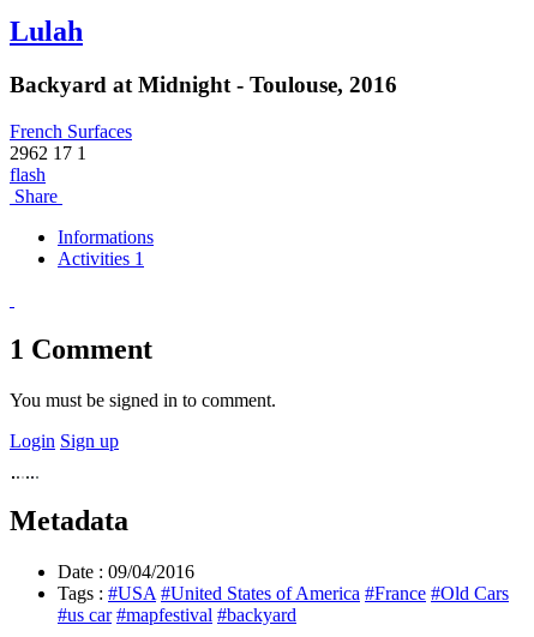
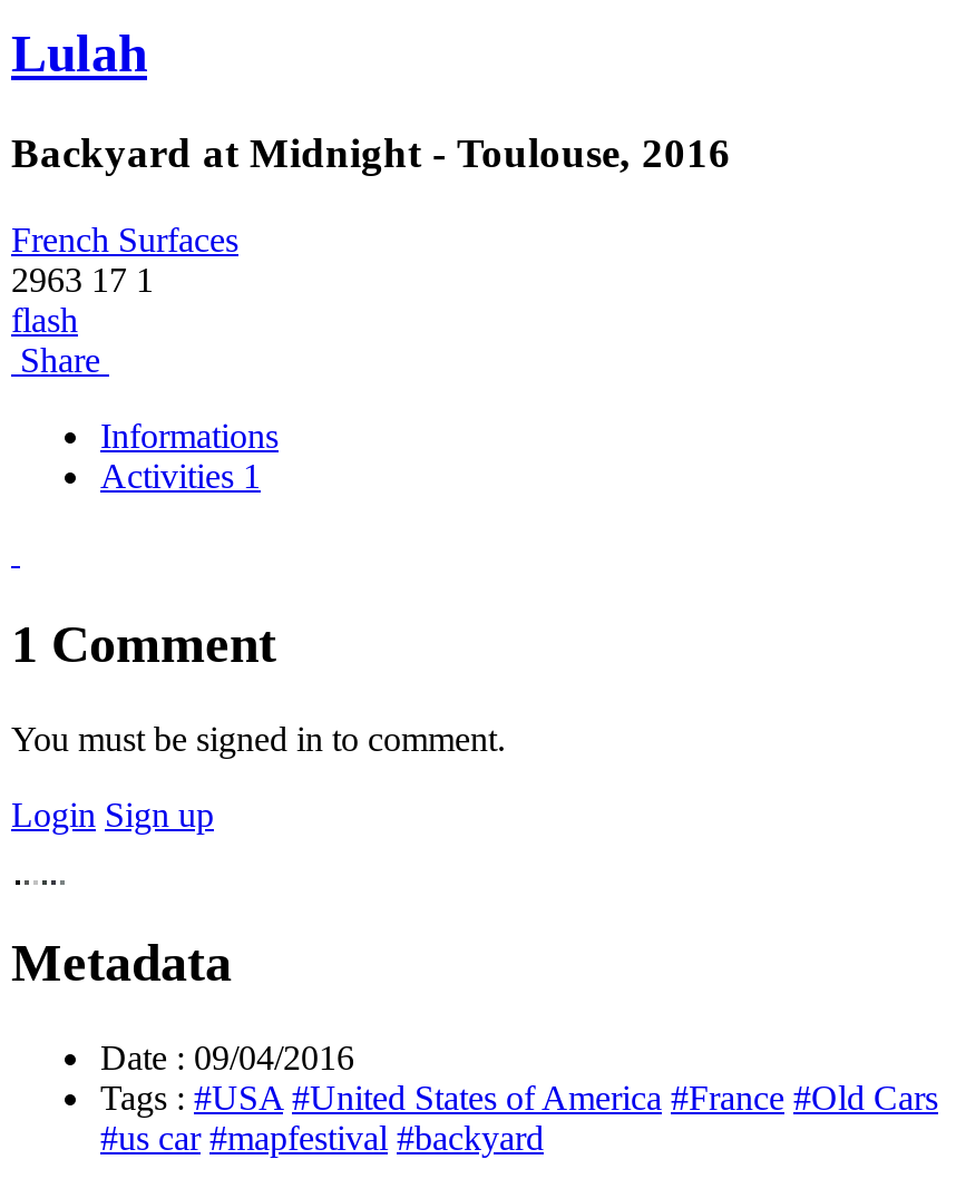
[10,142,86,163] 2962 17 1 -> [11,260,154,298] 2963 17 1

